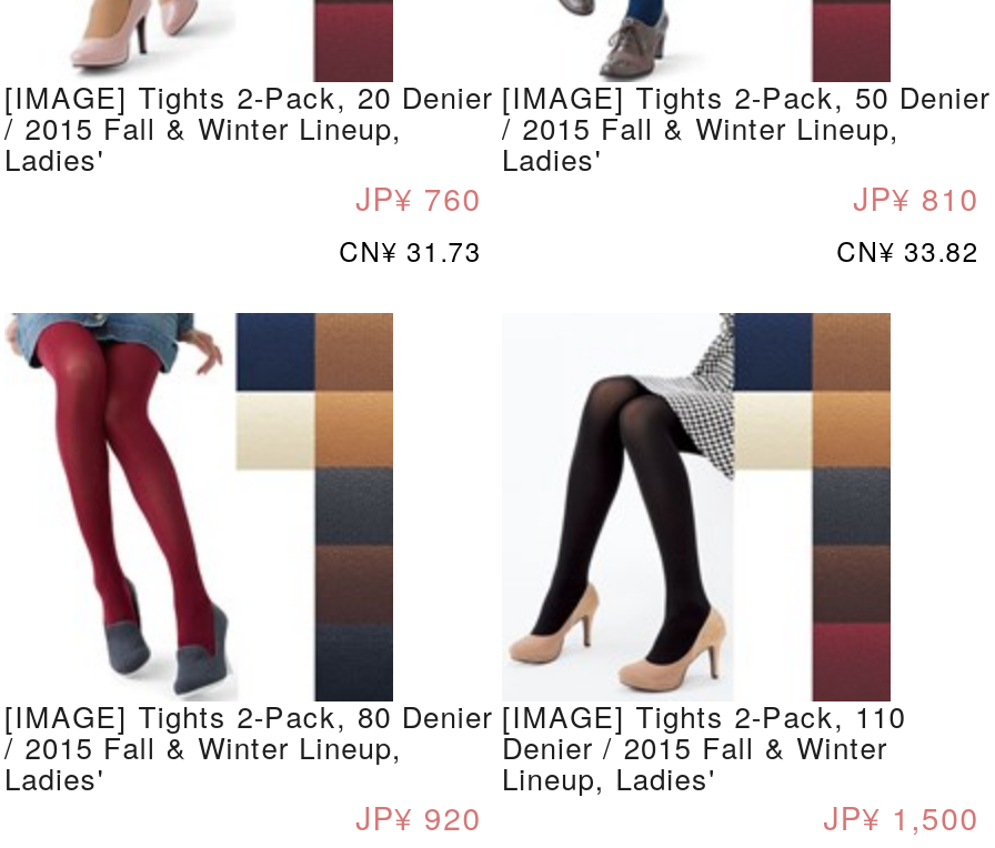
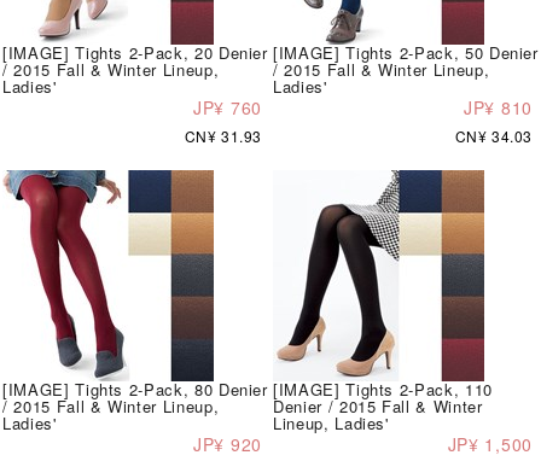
[339,231,482,269] CN¥ 31.73 -> [184,126,262,146] CN¥ 31.93
[836,231,979,269] CN¥ 33.82 -> [455,126,533,146] CN¥ 34.03

